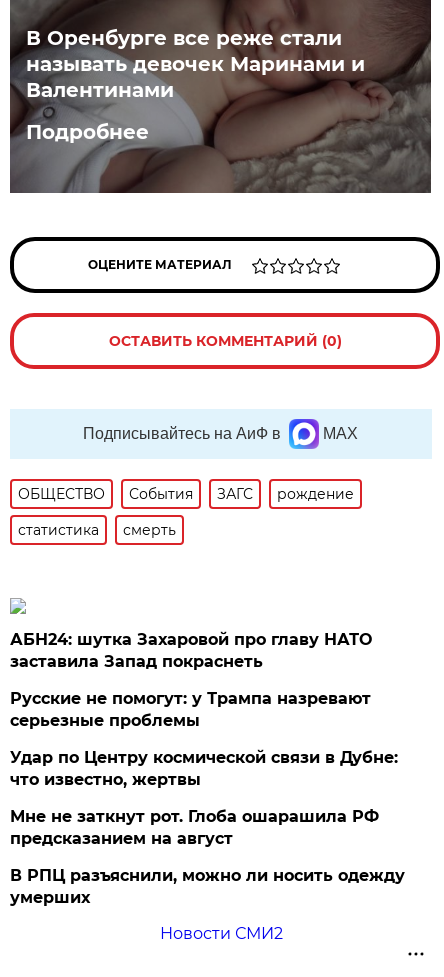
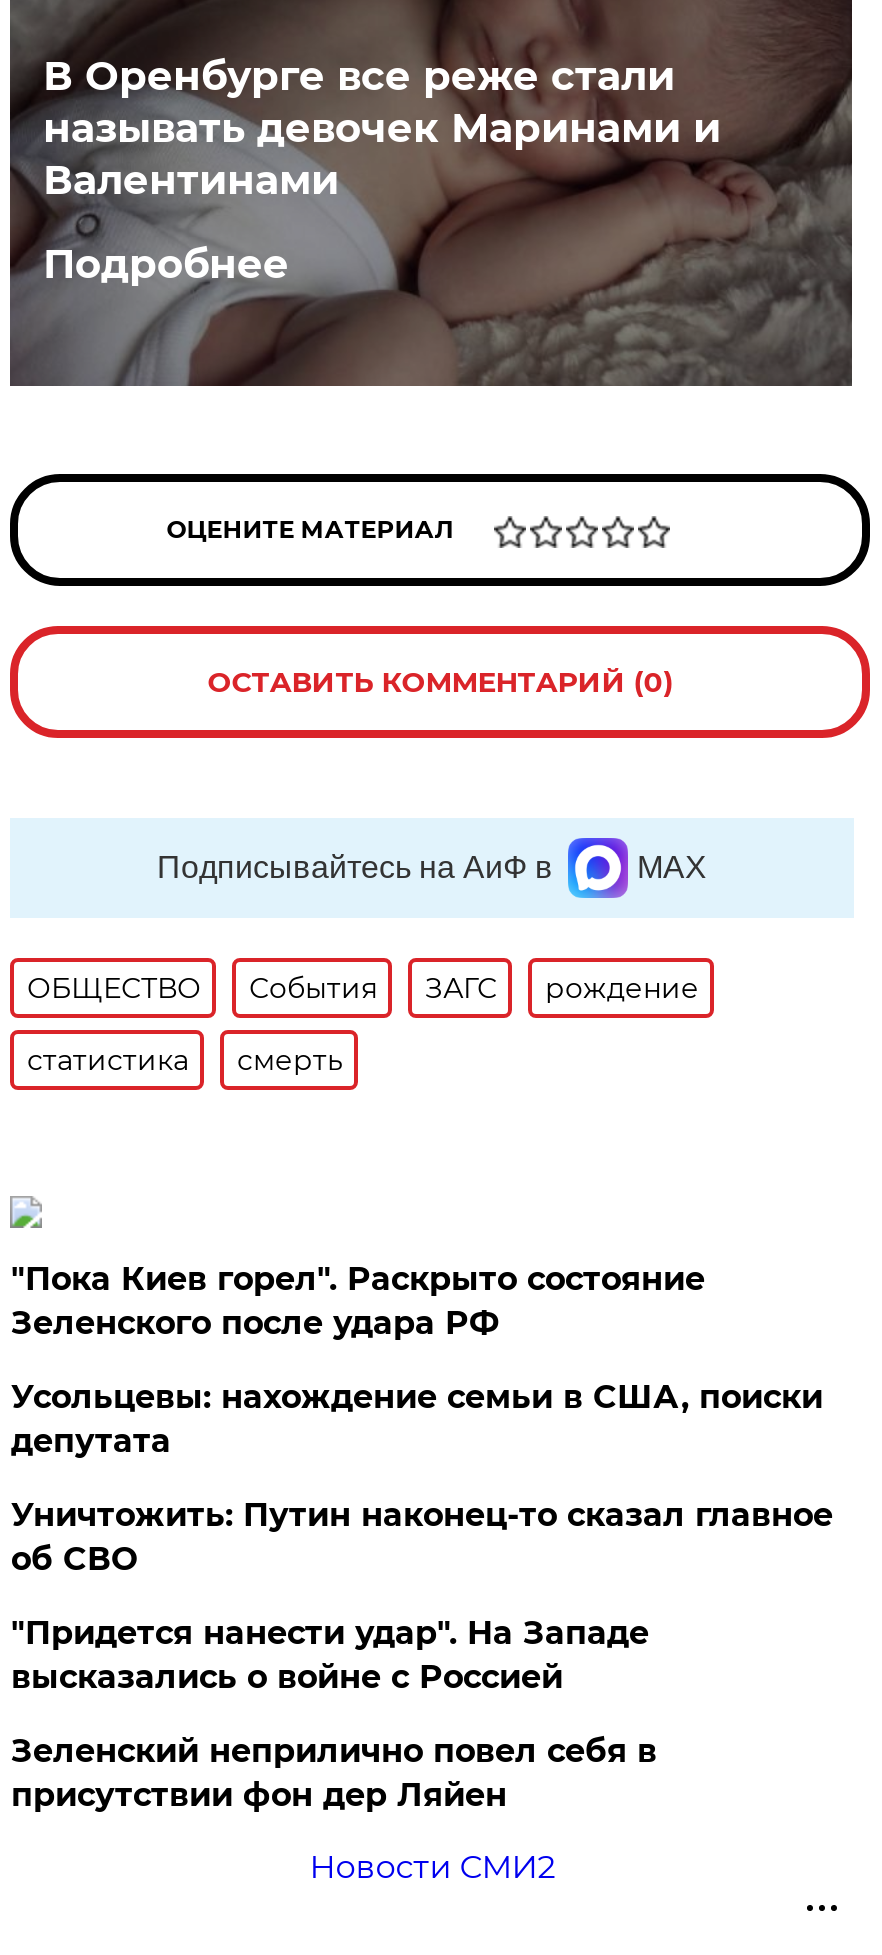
[10,630,372,671] АБН24: шутка Захаровой про главу НАТО | заставила Запад покраснеть -> [11,1260,705,1342] "Пока Киев горел". Раскрыто состояние | Зеленского после удара РФ
[10,689,371,730] Русские не помогут: у Трампа назревают | серьезные проблемы -> [11,1378,823,1460] Усольцевы: нахождение семьи в США, поиски | депутата
[10,748,398,789] Удар по Центру космической связи в Дубне: | что известно, жертвы -> [11,1496,833,1578] Уничтожить: Путин наконец-то сказал главное | об СВО
[10,807,379,848] Мне не заткнут рот. Глоба ошарашила РФ | предсказанием на август -> [11,1614,649,1696] "Придется нанести удар". На Западе | высказались о войне с Россией
[10,866,405,907] В РПЦ разъяснили, можно ли носить одежду | умерших -> [11,1732,657,1814] Зеленский неприлично повел cебя в | присутствии фон дер Ляйен

